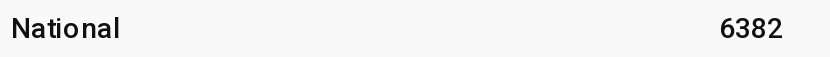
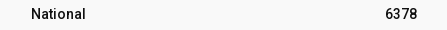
[719,13,783,45] 6382 -> [385,6,417,22] 6378

